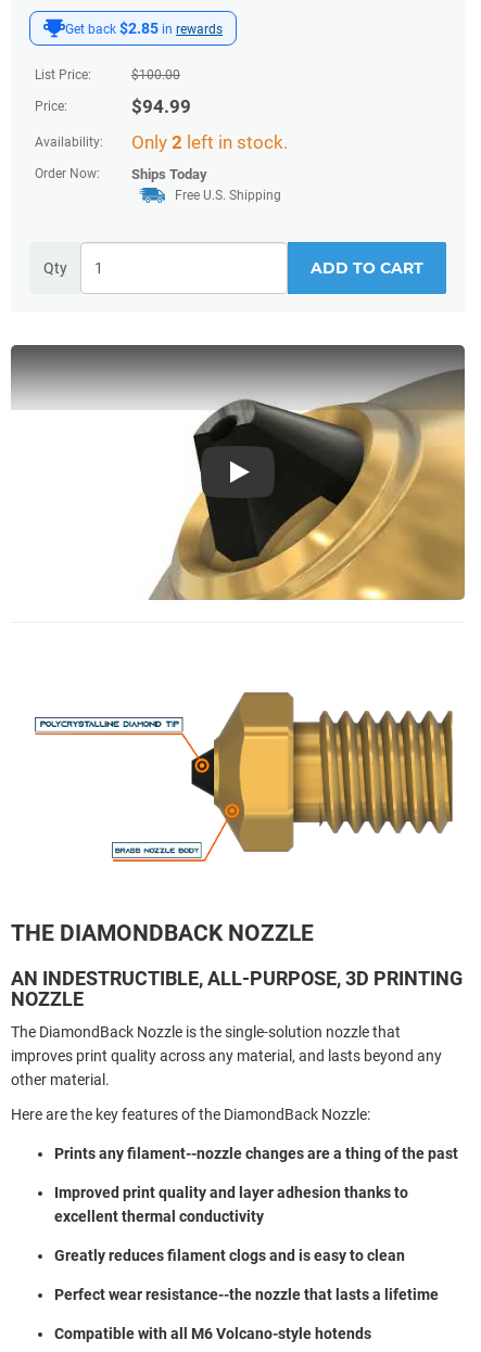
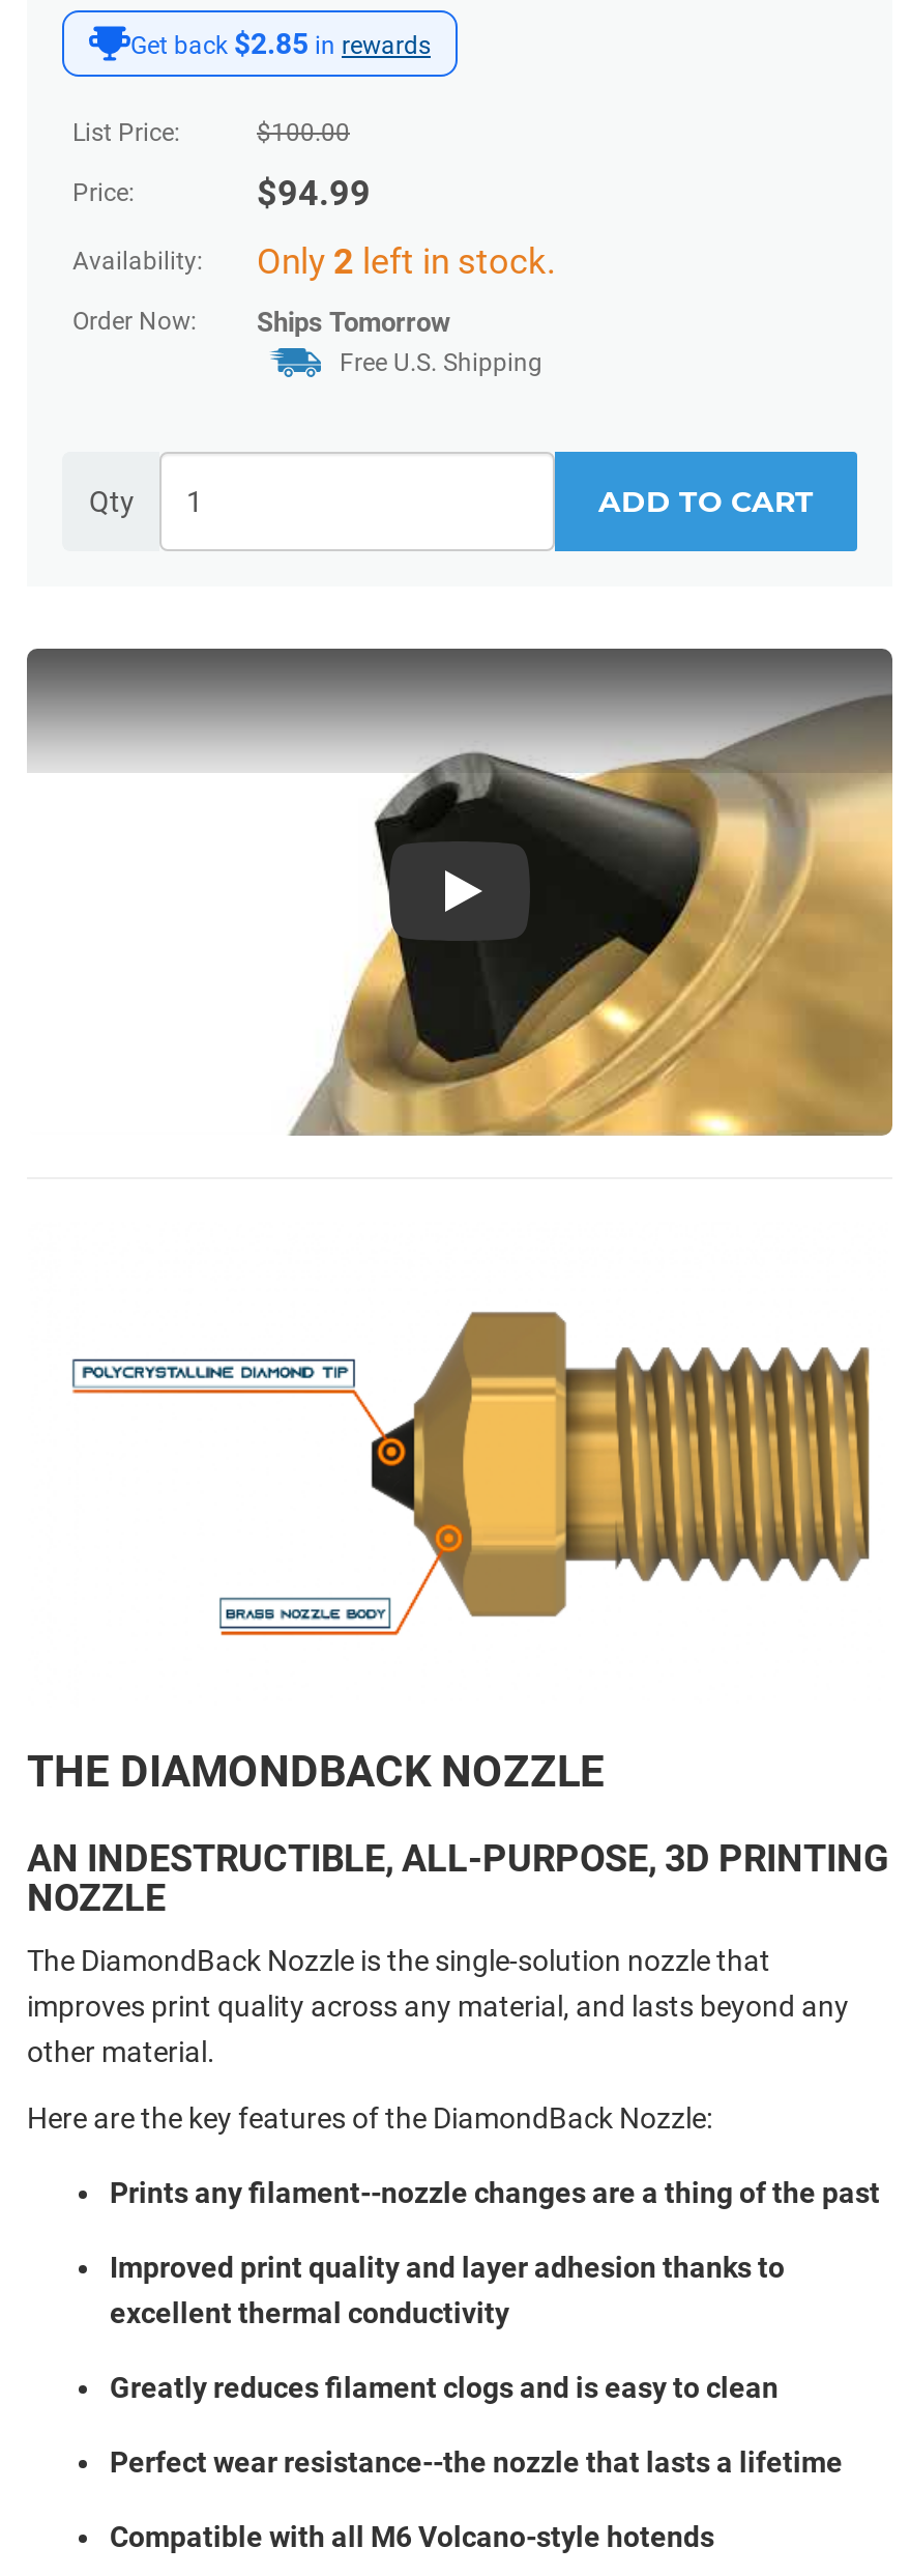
[131,165,207,182] Ships Today -> [257,306,451,337] Ships Tomorrow

